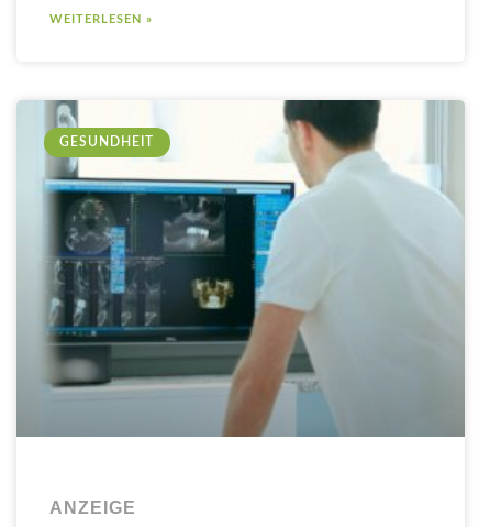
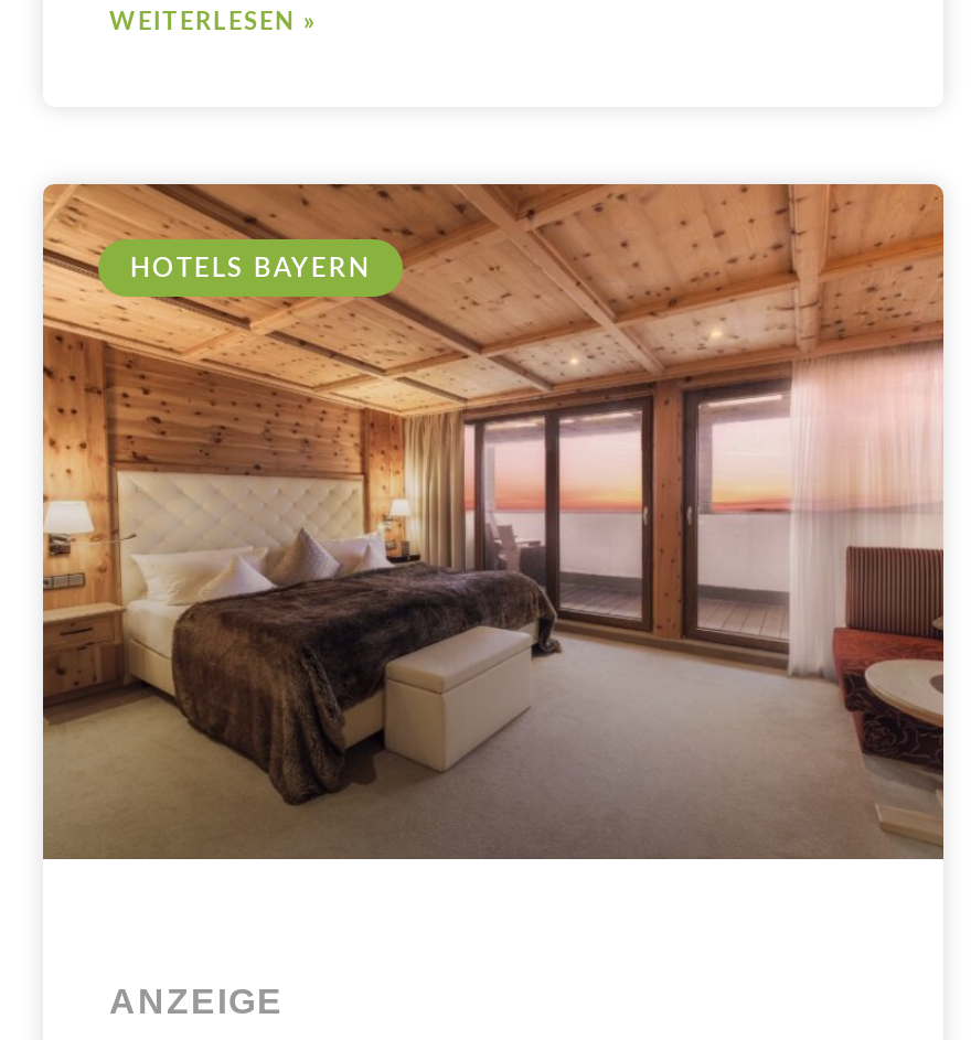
[16,99,465,437] [image] | GESUNDHEIT -> [41,182,946,859] [image] | HOTELS BAYERN

